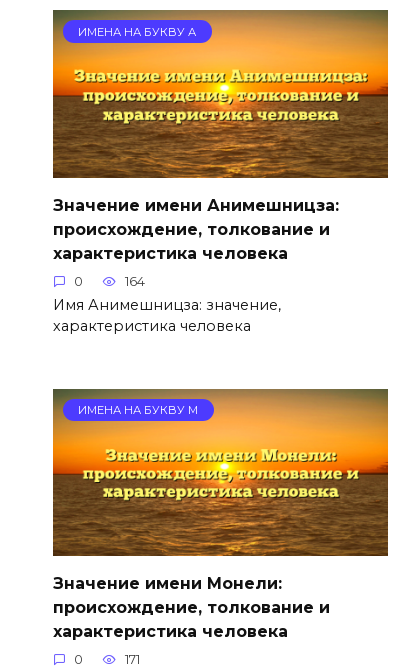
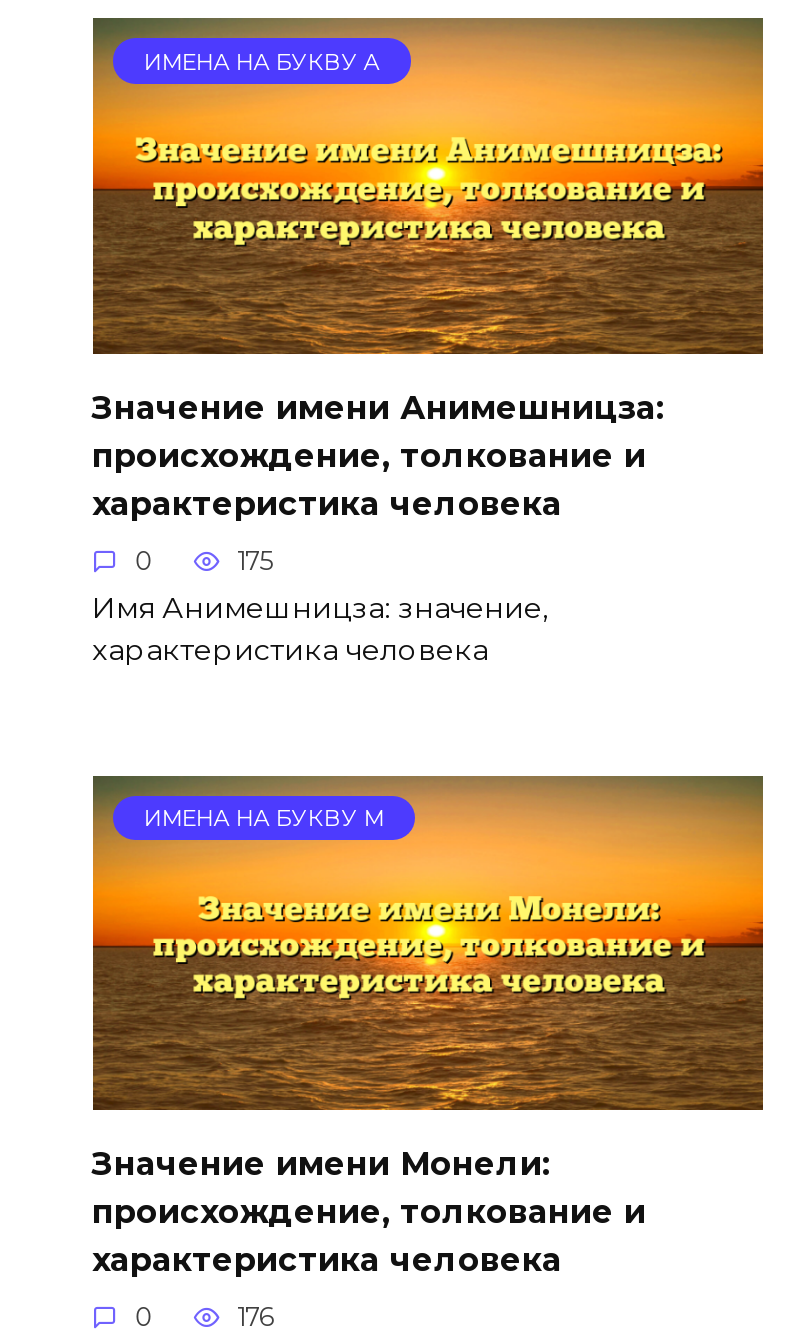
[125,274,145,289] 164 -> [237,546,273,576] 175
[125,652,140,667] 171 -> [237,1303,275,1333] 176

